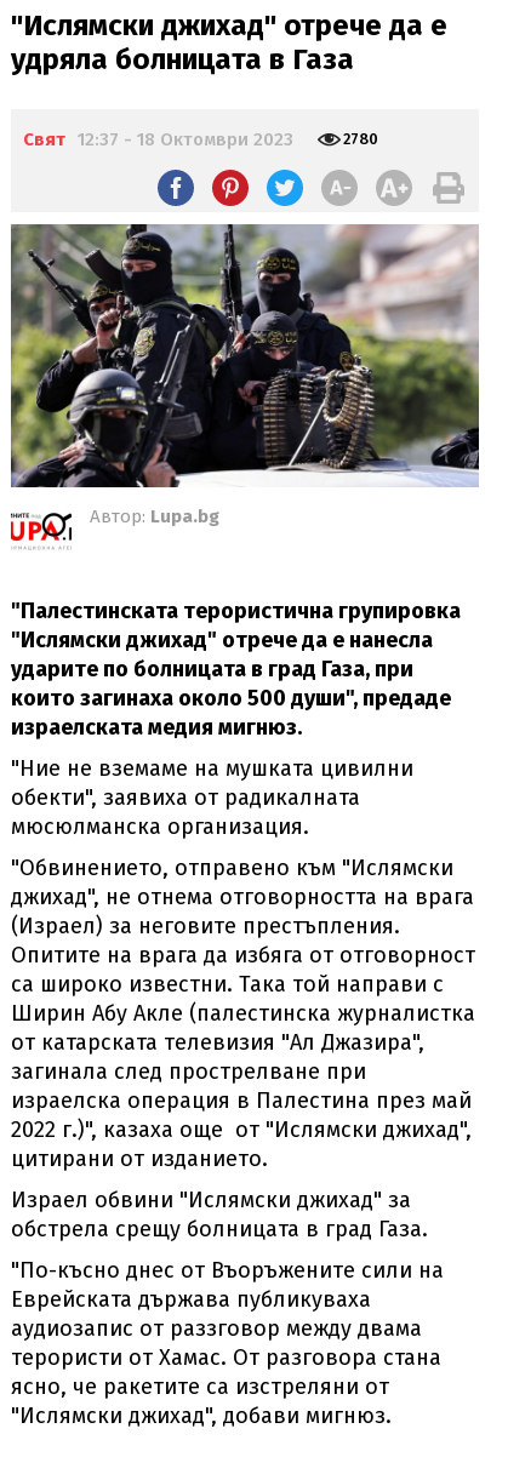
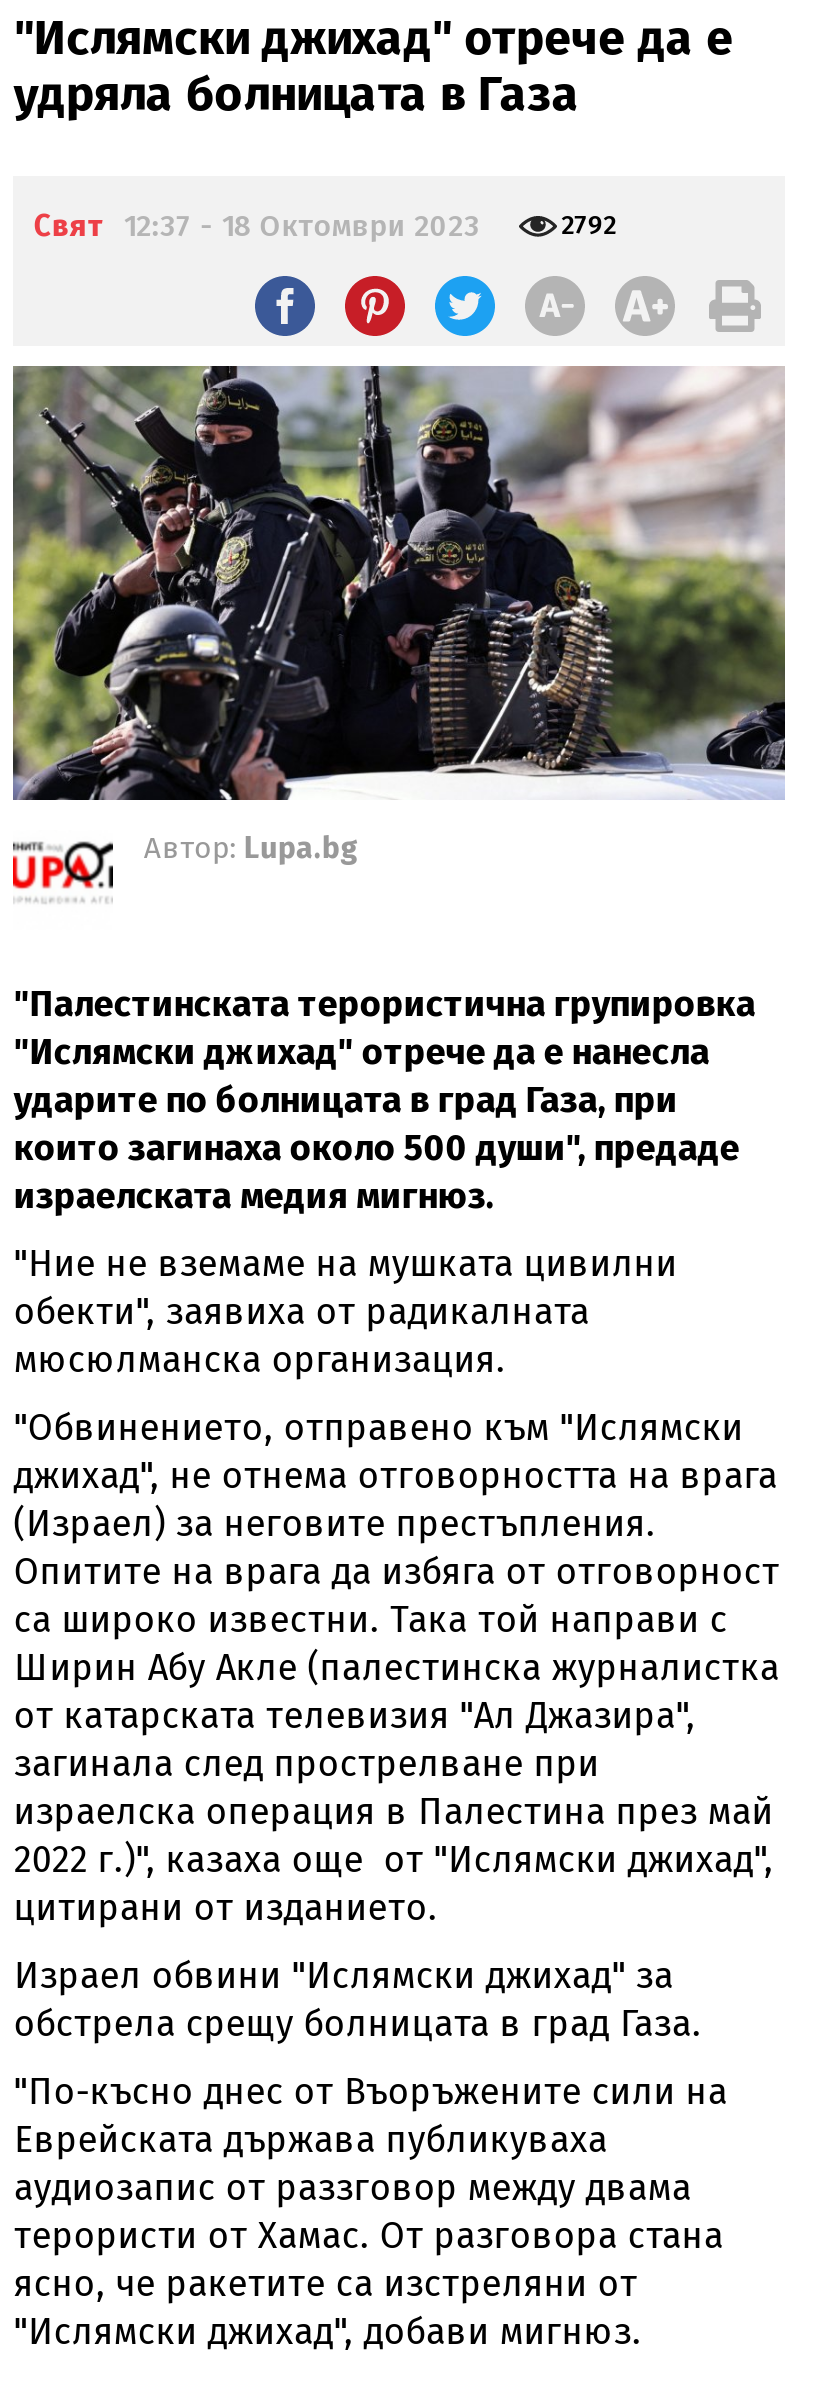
[344,130,379,148] 2780 -> [562,210,616,240] 2792

